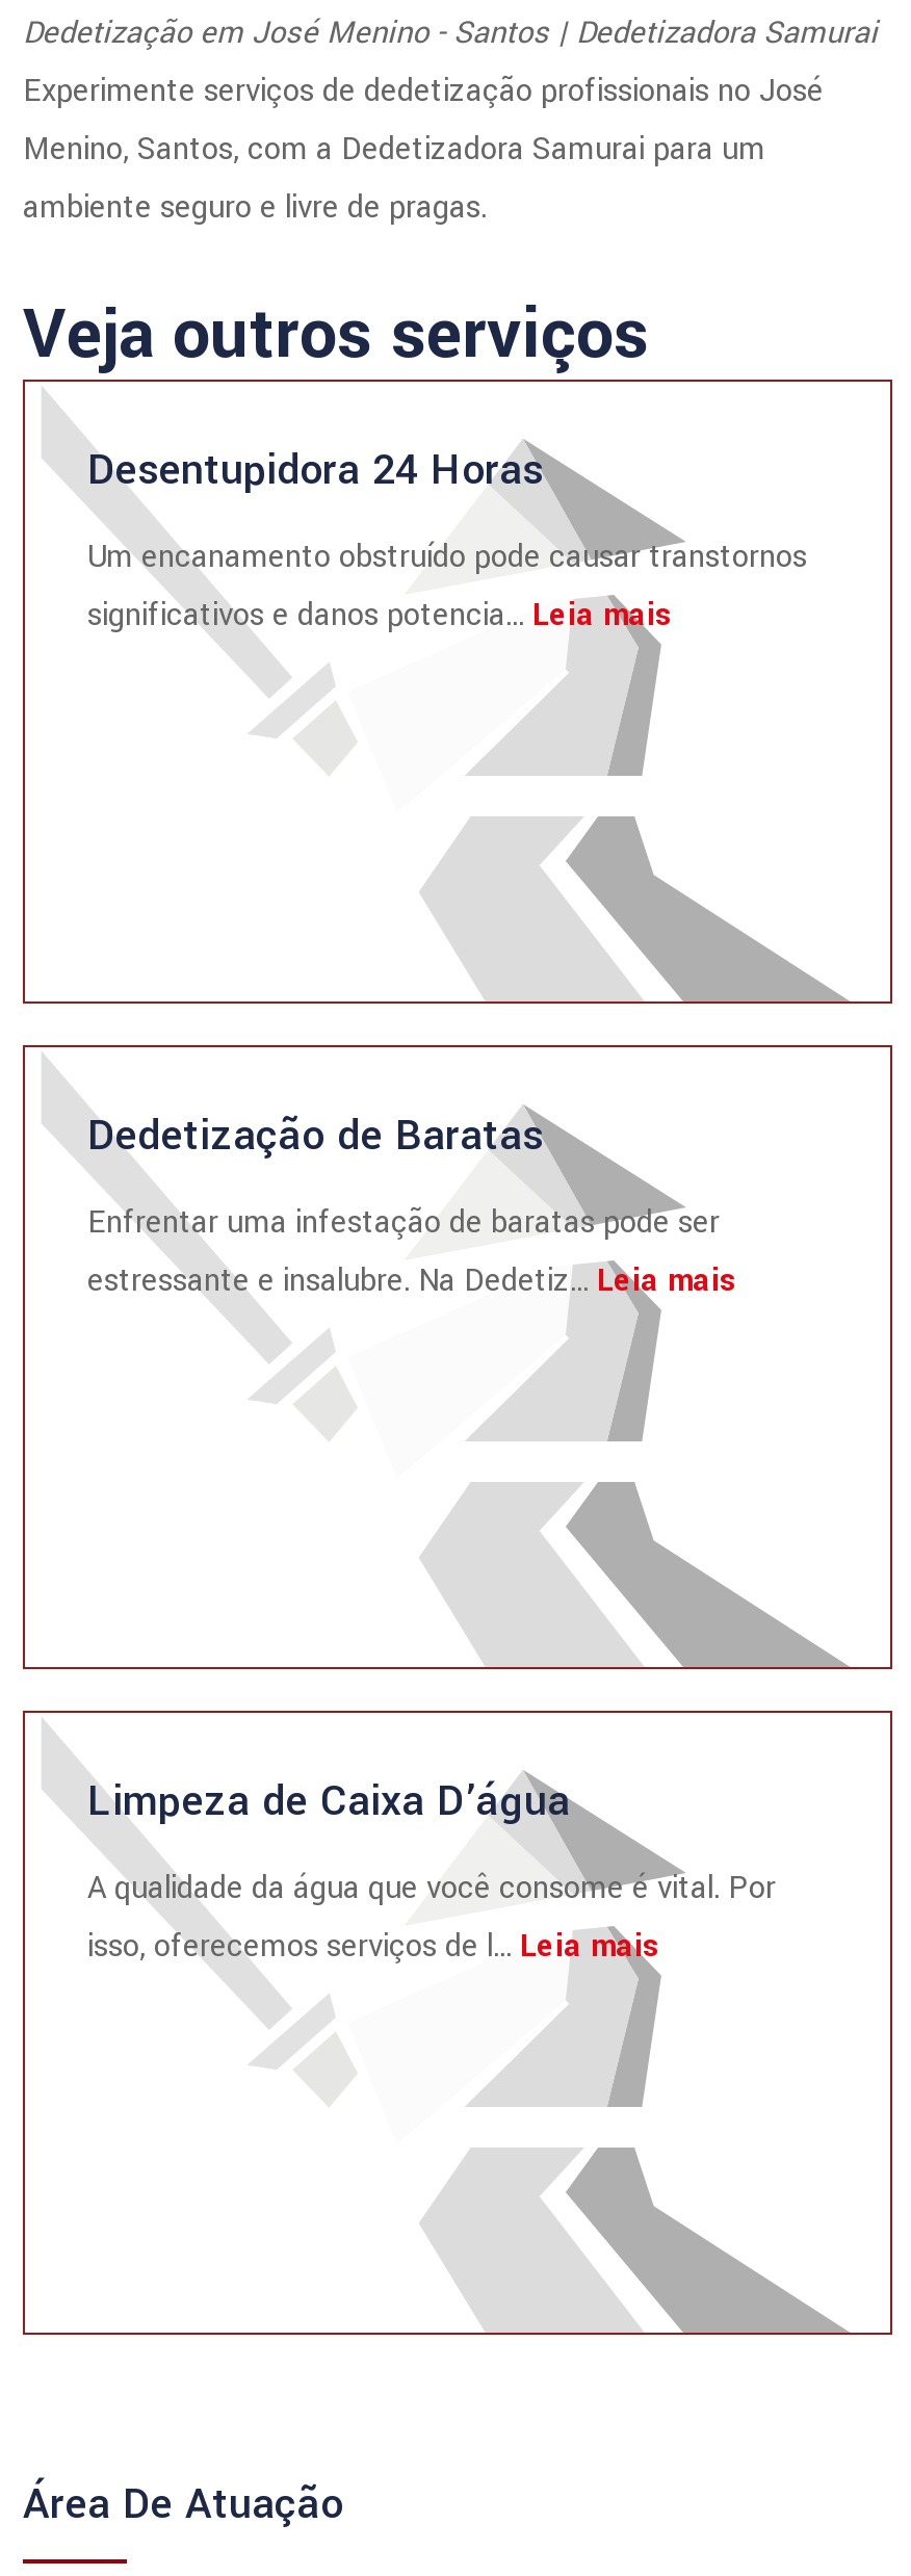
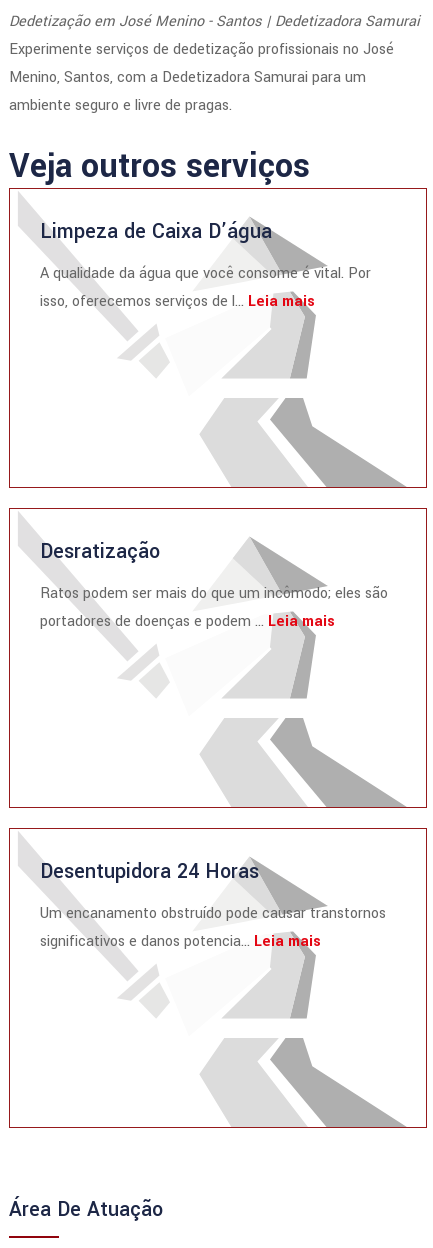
moved [87,440,807,638] -> [40,857,386,952]: Desentupidora 24 Horas | Um encanamento obstruído pode causar transtornos | significativos e danos potencia... Leia mais
[87,1105,736,1303] Dedetização de Baratas | Enfrentar uma infestação de baratas pode ser | estressante e insalubre. Na Dedetiz... Leia mais -> none
moved [87,1771,776,1969] -> [40,217,371,312]: Limpeza de Caixa D’água | A qualidade da água que você consome é vital. Por | isso, oferecemos serviços de l... Leia mais
none -> [40,537,388,632] Desratização | Ratos podem ser mais do que um incômodo; eles são | portadores de doenças e podem ... Leia mais

